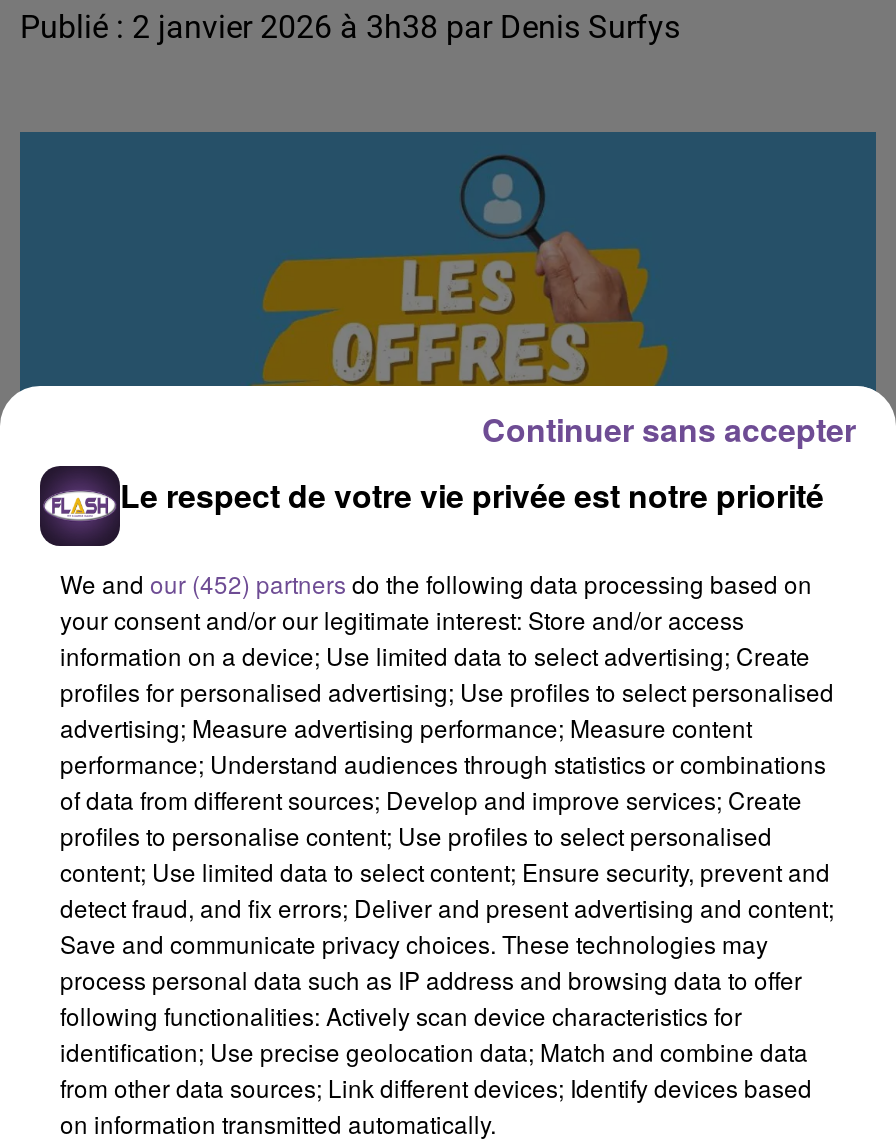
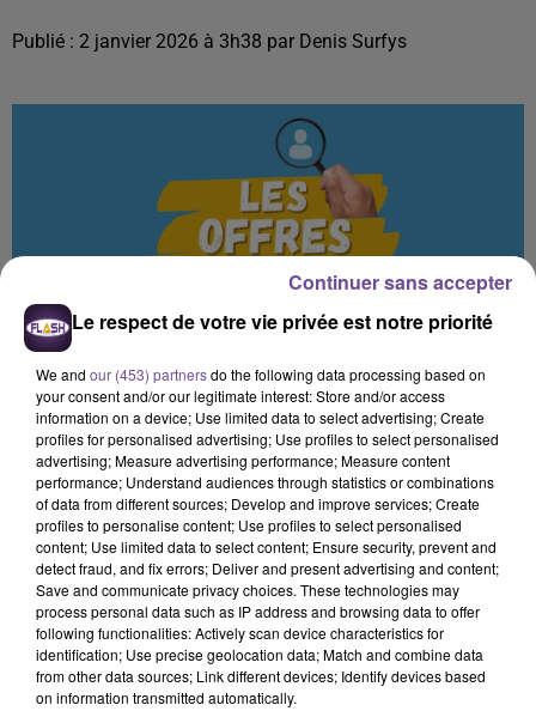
[60,565,812,599] We and our (452) partners do the following data processing based on -> [36,363,486,384] We and our (453) partners do the following data processing based on

